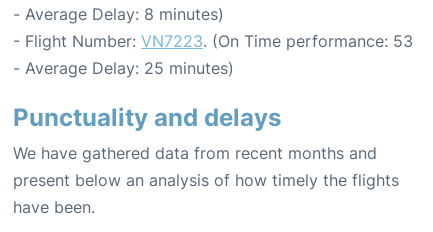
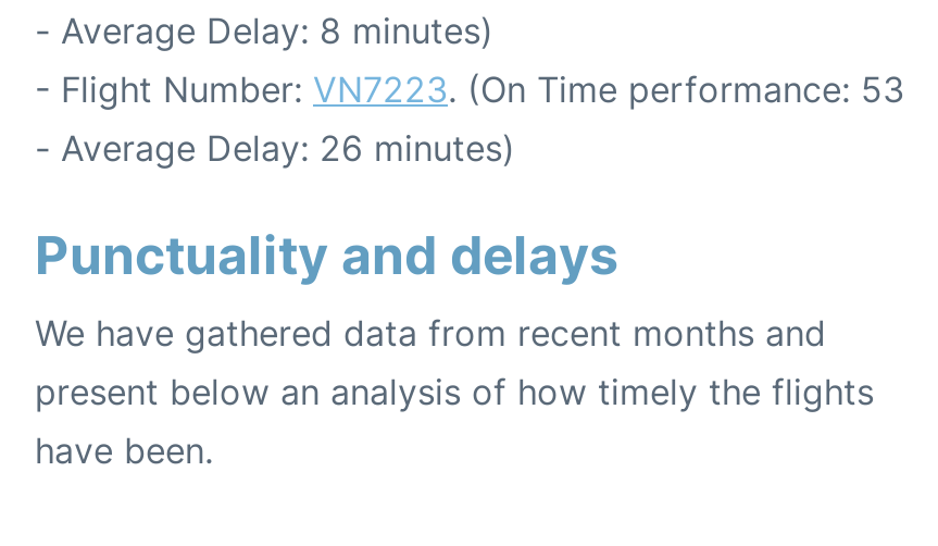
[13,58,234,78] - Average Delay: 25 minutes) -> [35,127,515,171] - Average Delay: 26 minutes)

